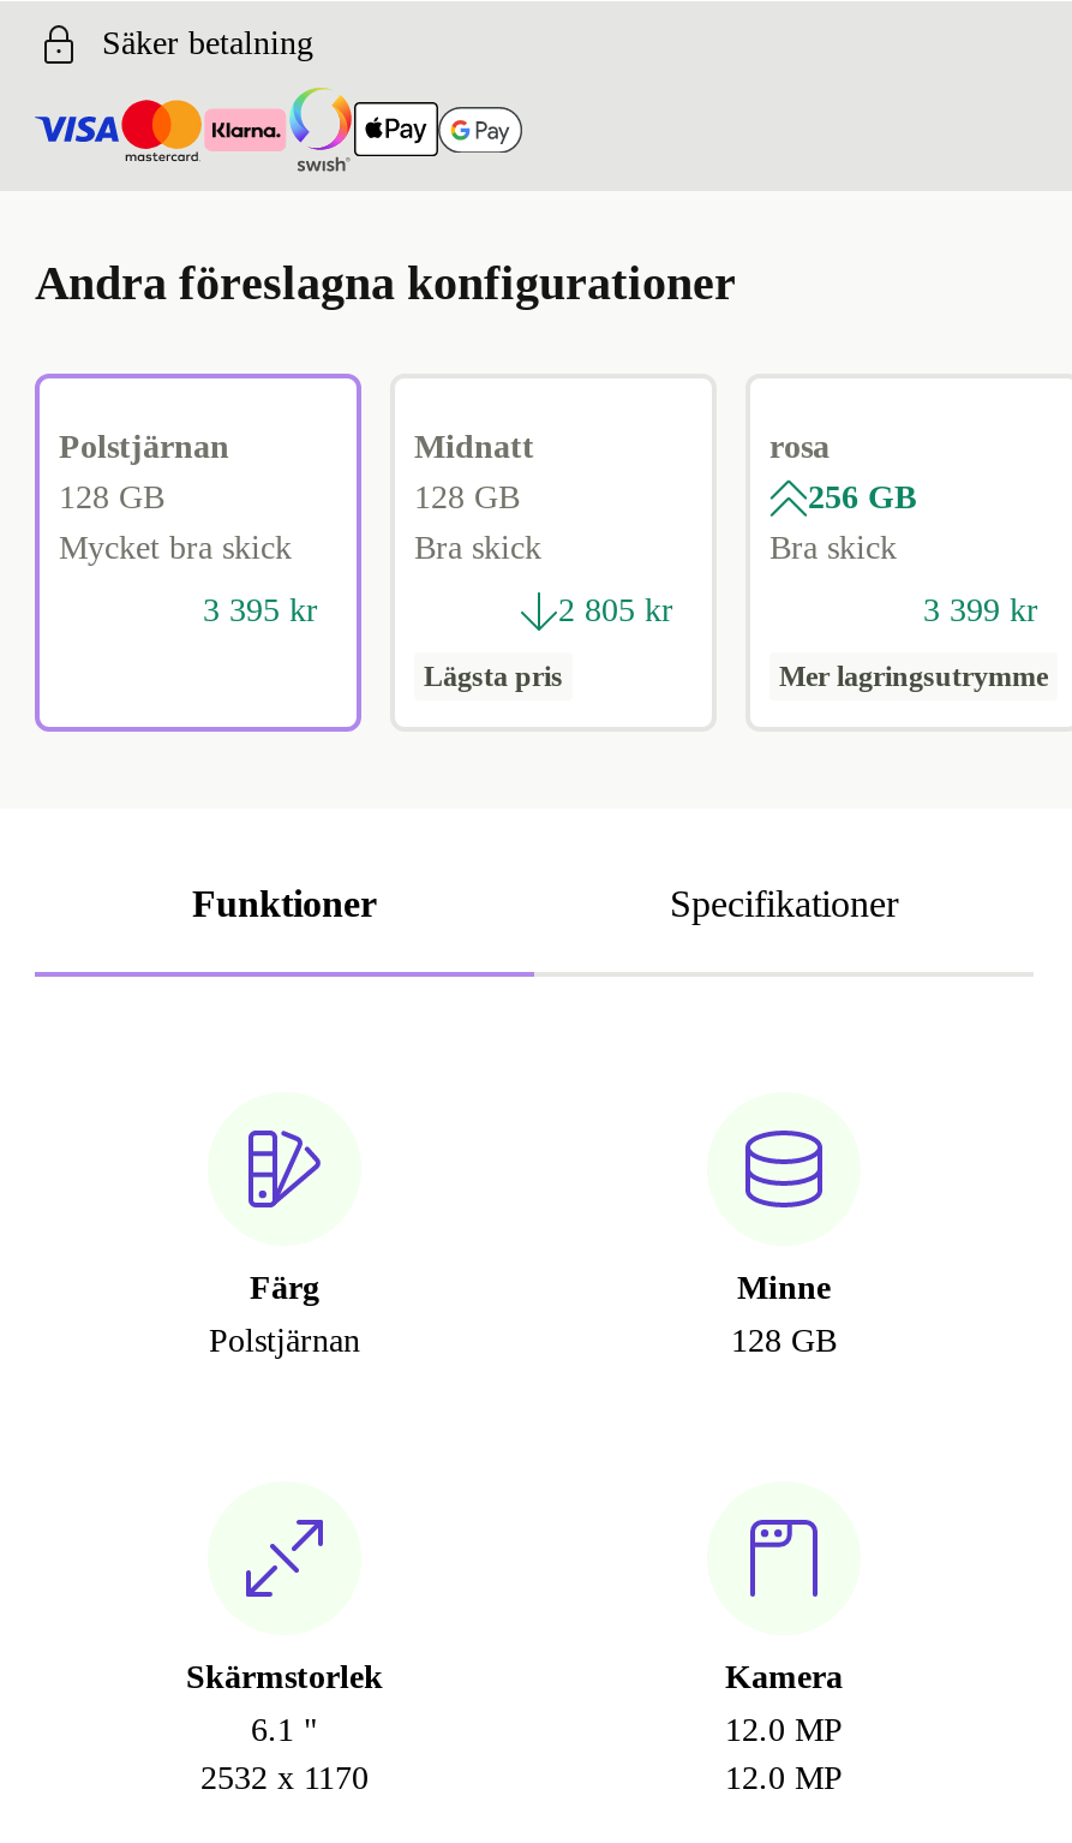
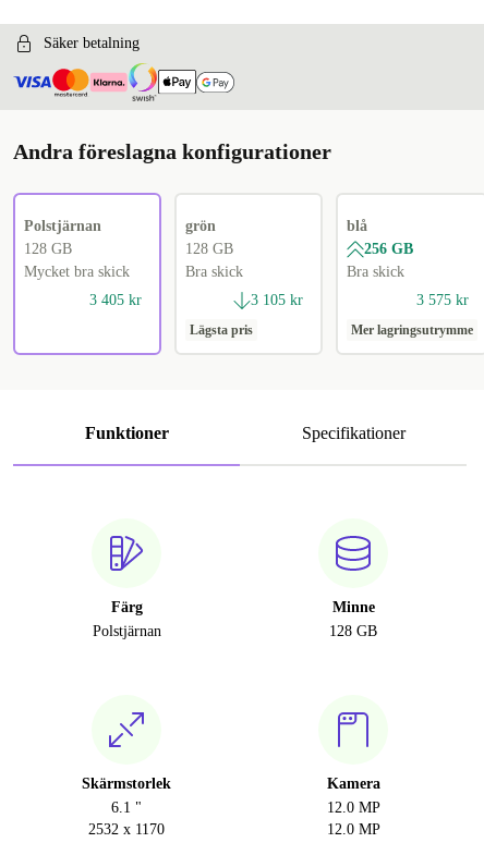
[414,429,534,465] Midnatt -> [185,218,216,234] grön
[769,429,830,465] rosa -> [347,218,367,234] blå
[203,592,318,628] 3 395 kr -> [89,292,142,308] 3 405 kr
[558,592,673,628] 2 805 kr -> [251,292,303,308] 3 105 kr
[923,592,1038,628] 3 399 kr -> [416,292,469,308] 3 575 kr

